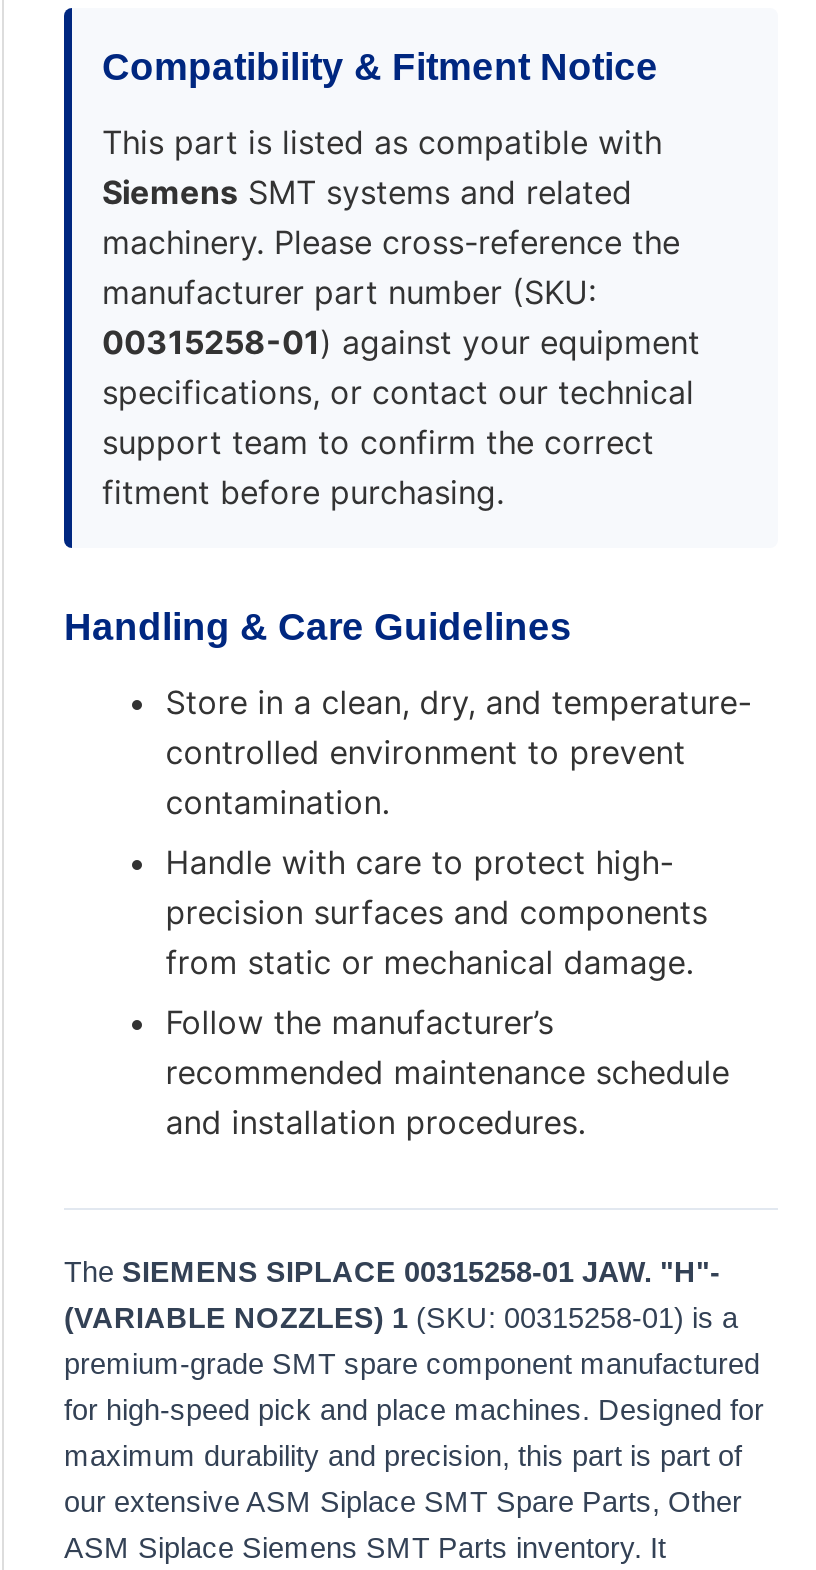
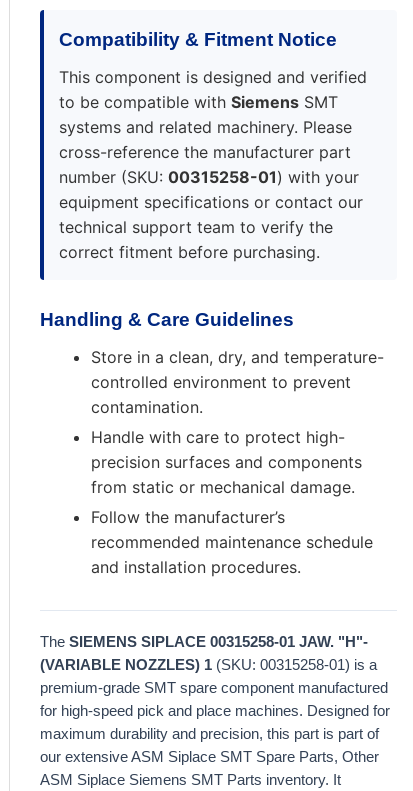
[102,121,700,511] This part is listed as compatible with | Siemens SMT systems and related | machinery. Please cross-reference the | manufacturer part number (SKU: | 00315258-01) against your equipment | specifications, or contact our technical | support team to confirm the correct | fitment before purchasing. -> [59,67,367,262] This component is designed and verified | to be compatible with Siemens SMT | systems and related machinery. Please | cross-reference the manufacturer part | number (SKU: 00315258-01) with your | equipment specifications or contact our | technical support team to verify the | correct fitment before purchasing.

